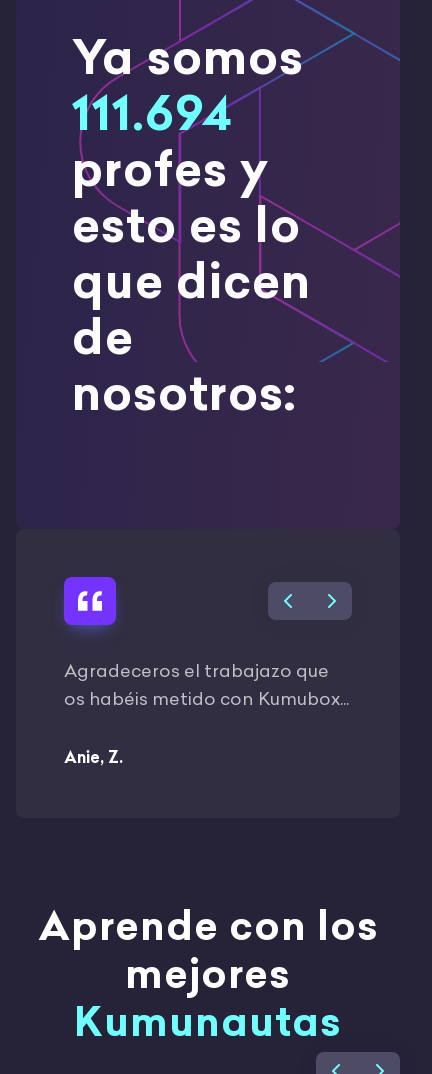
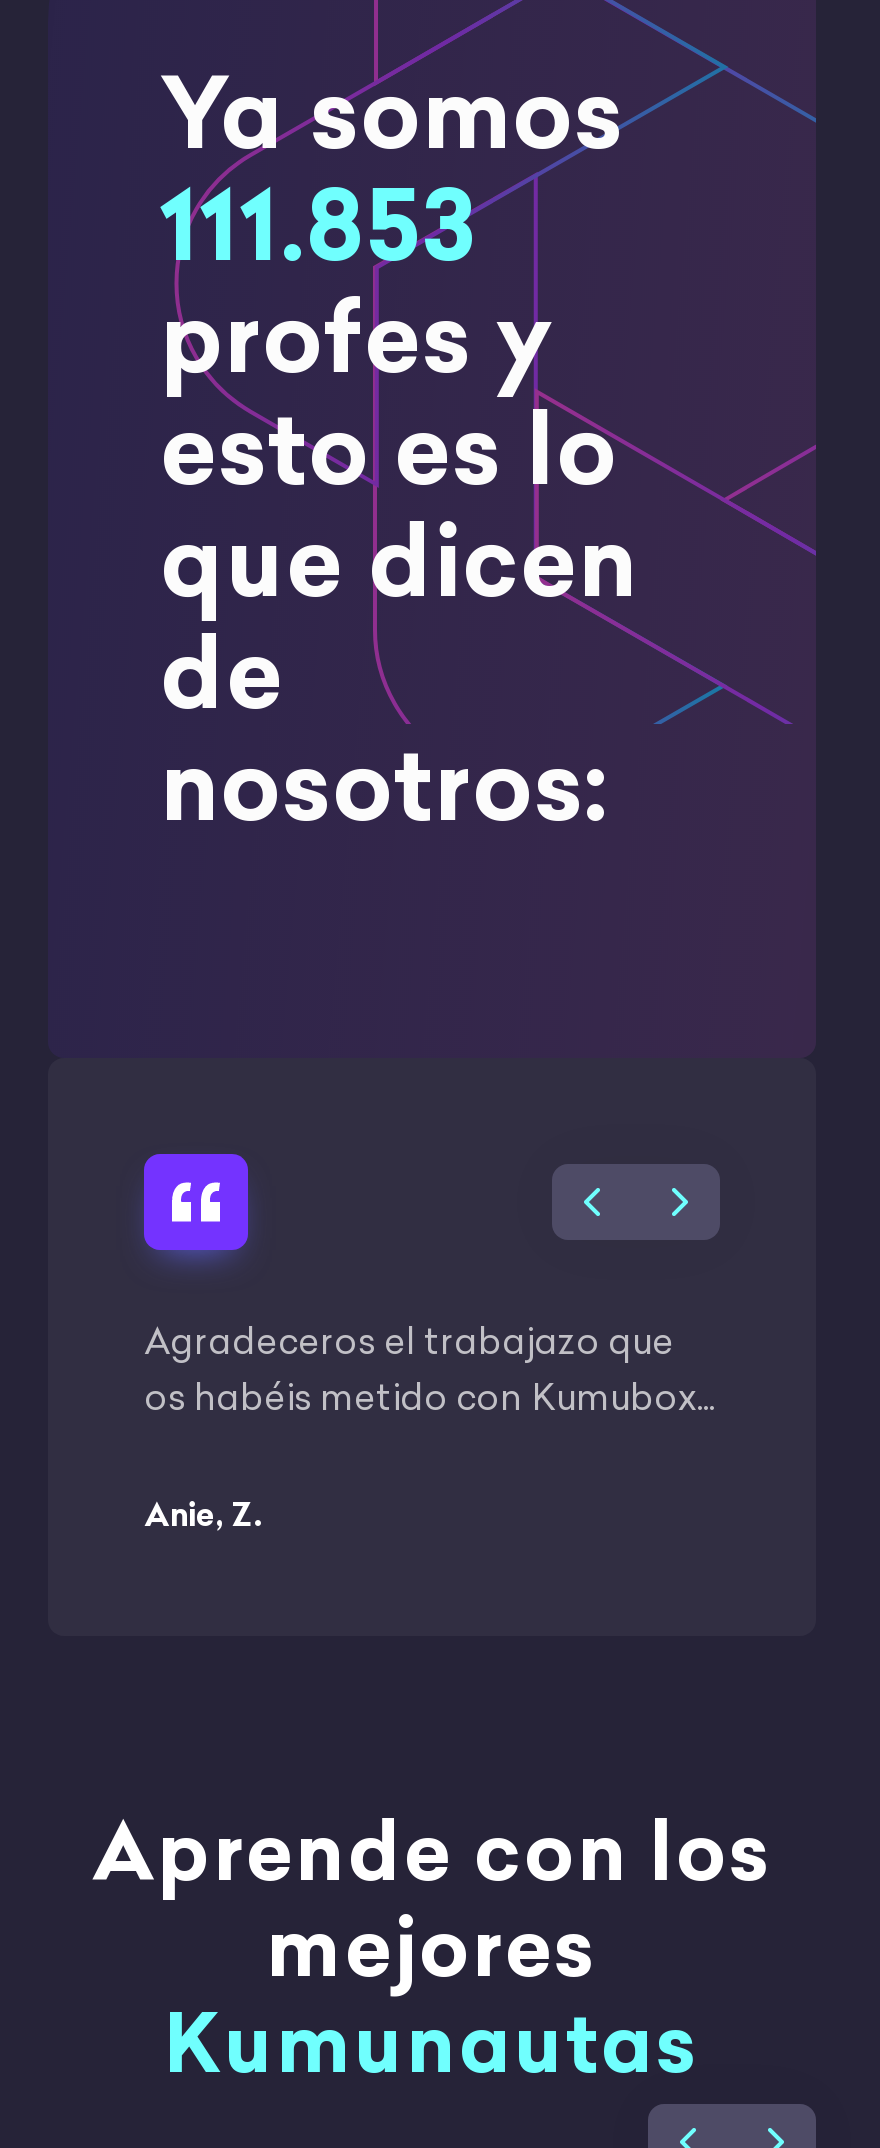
[72,82,232,143] 111.694 -> [160,163,478,285] 111.853

